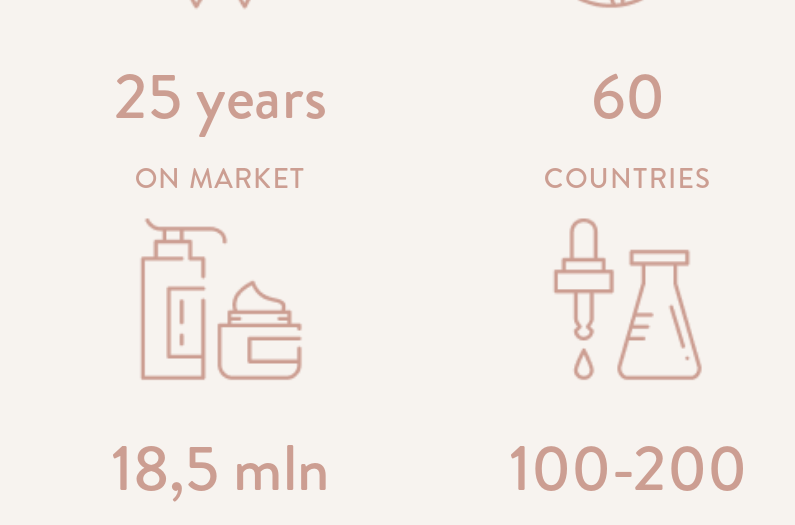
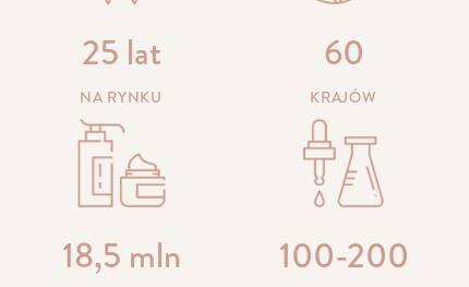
[114,51,326,197] 25 years | ON MARKET -> [80,28,162,108] 25 lat | NA RYNKU
[544,157,712,197] COUNTRIES -> [310,86,377,108] KRAJÓW

